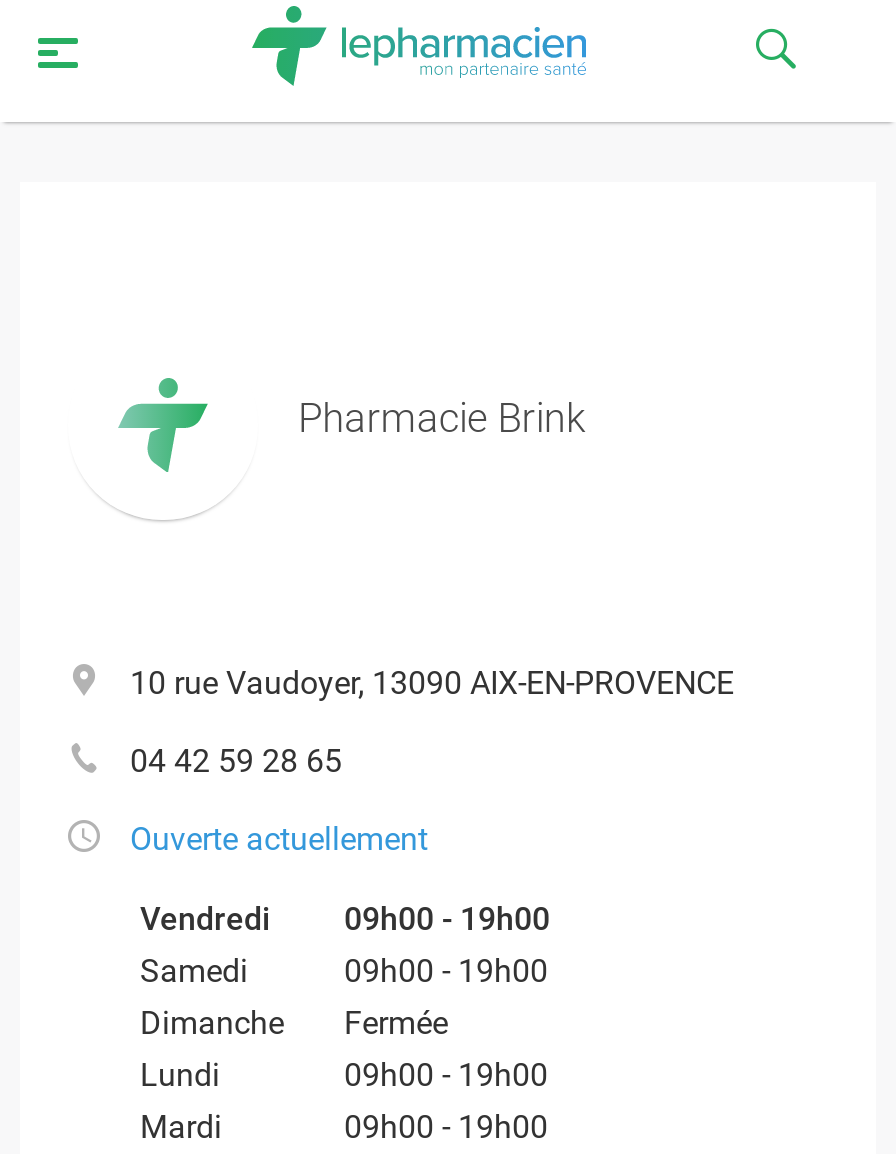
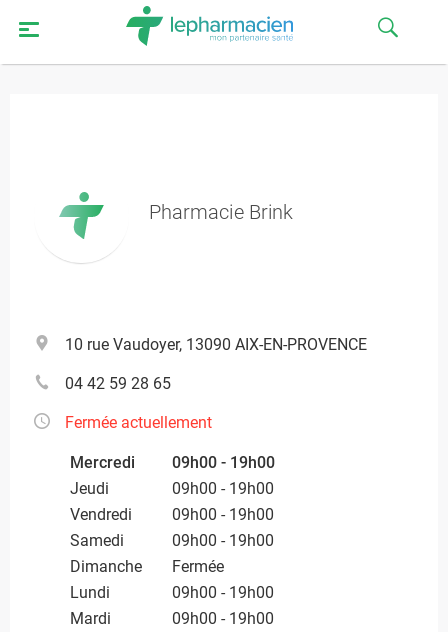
[130,820,428,858] Ouverte actuellement -> [65,413,275,498] Fermée actuellement | Mercredi | 09h00 - 19h00 | Jeudi | 09h00 - 19h00

